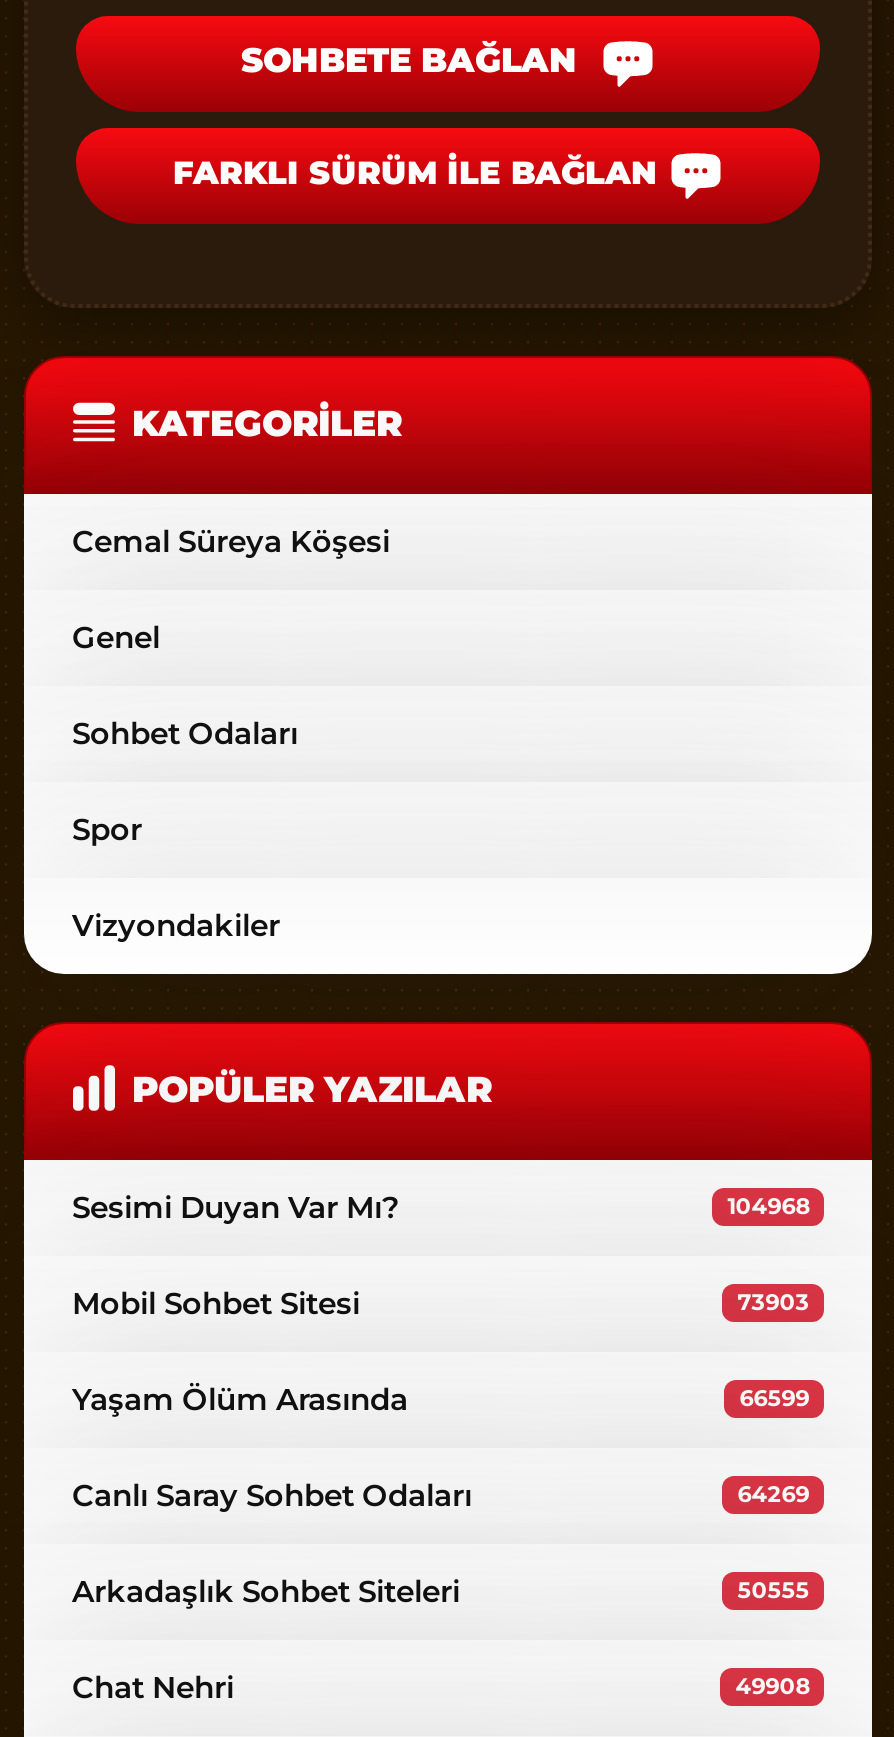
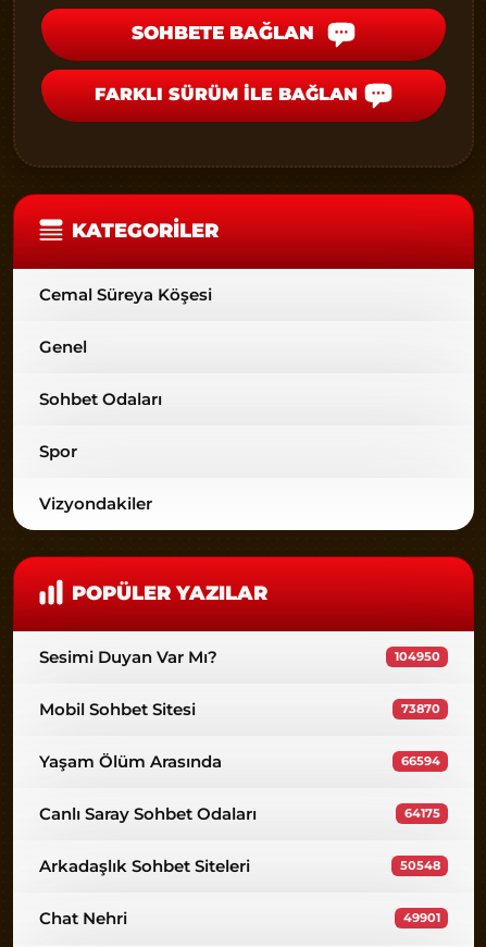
[727,1193,809,1221] 104968 -> [394,649,440,664] 104950
[737,1289,809,1317] 73903 -> [401,701,440,717] 73870
[739,1385,809,1413] 66599 -> [401,754,440,769] 66594
[737,1481,809,1509] 64269 -> [404,806,440,821] 64175
[737,1577,809,1605] 50555 -> [400,858,440,873] 50548
[735,1673,809,1701] 49908 -> [403,910,440,926] 49901

